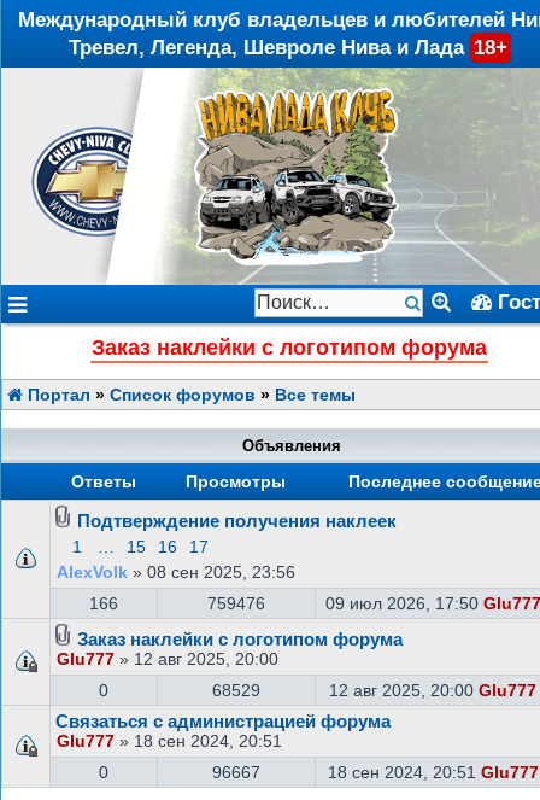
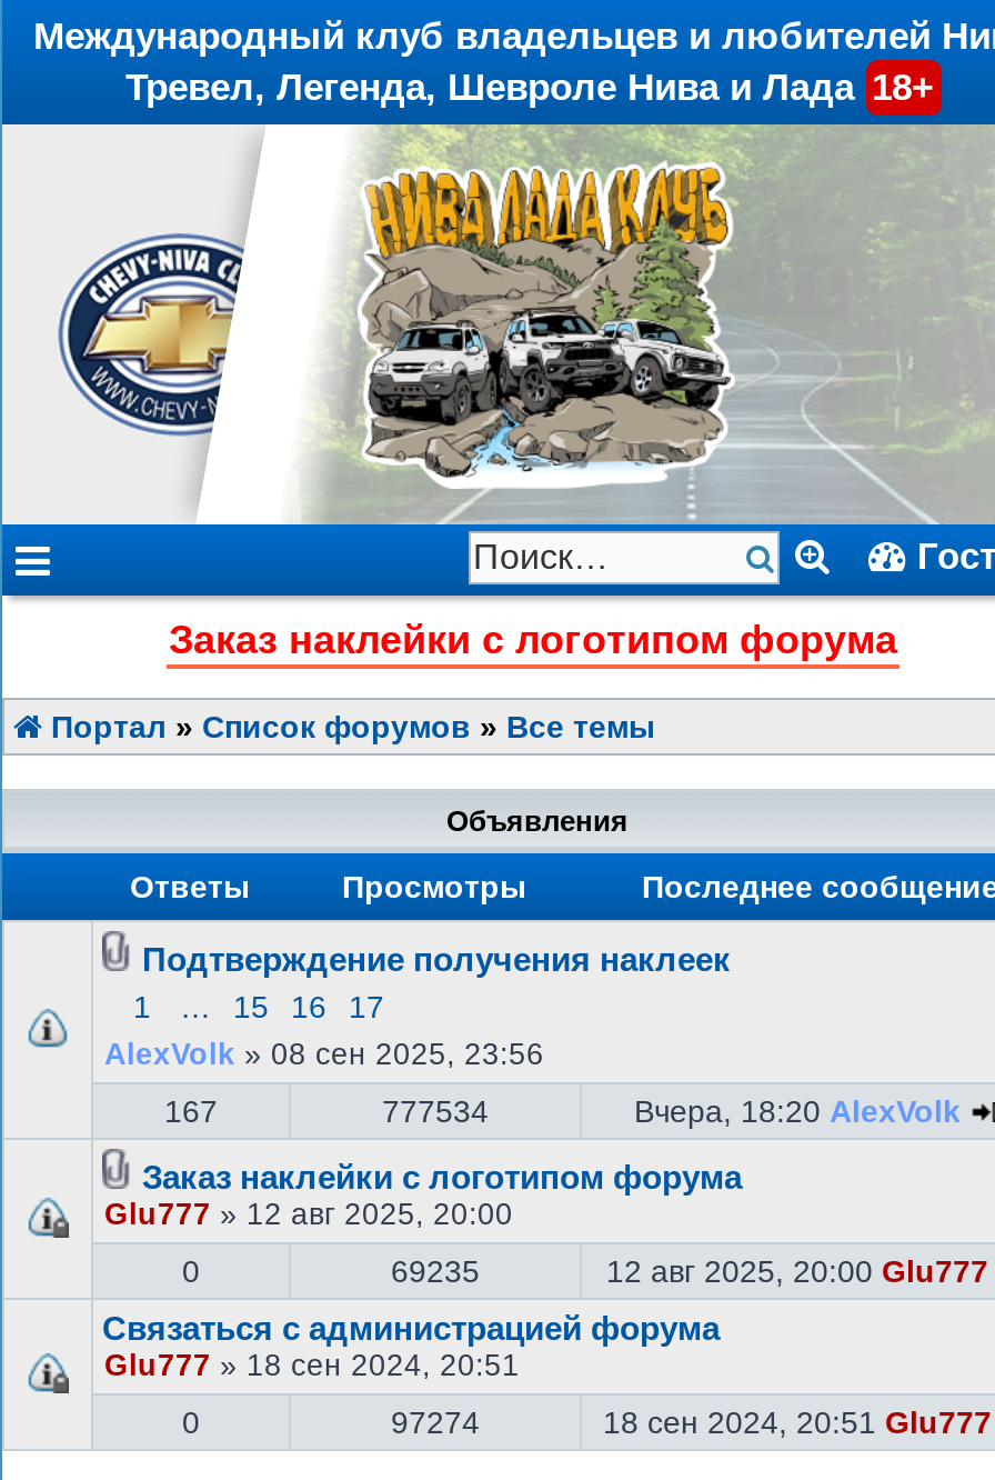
[89,594,540,613] 166 | 759476 | 09 июл 2026, 17:50 Glu777 -> [164,1093,961,1129] 167 | 777534 | Вчера, 18:20 AlexVolk
[212,681,260,700] 68529 -> [391,1253,480,1289] 69235
[212,763,260,782] 96667 -> [391,1404,480,1440] 97274

